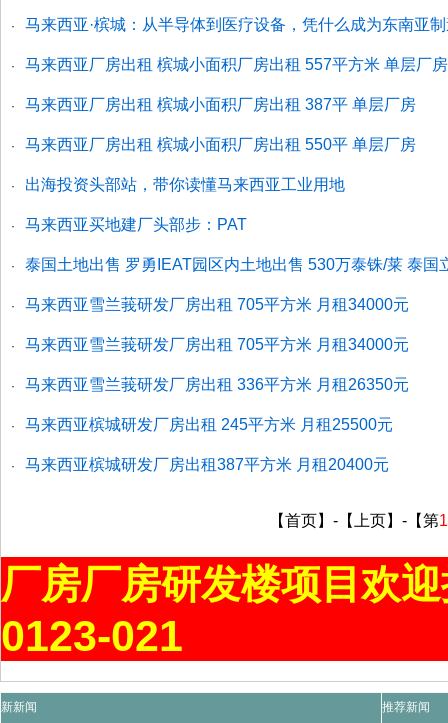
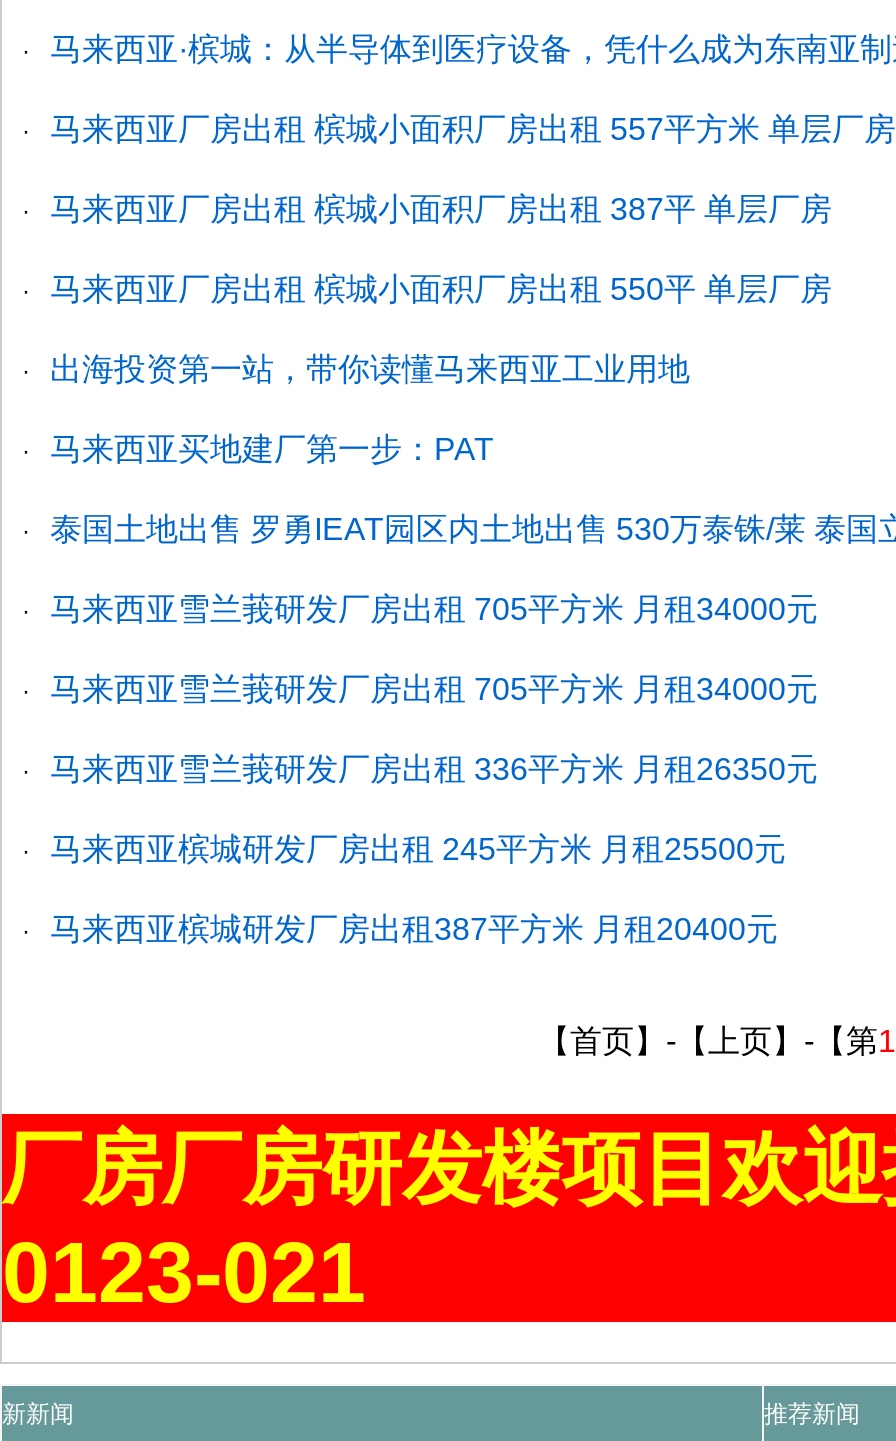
[25,176,345,193] 出海投资头部站，带你读懂马来西亚工业用地 -> [50,352,690,386] 出海投资第一站，带你读懂马来西亚工业用地
[25,216,247,233] 马来西亚买地建厂头部步：PAT -> [50,432,494,466] 马来西亚买地建厂第一步：PAT

